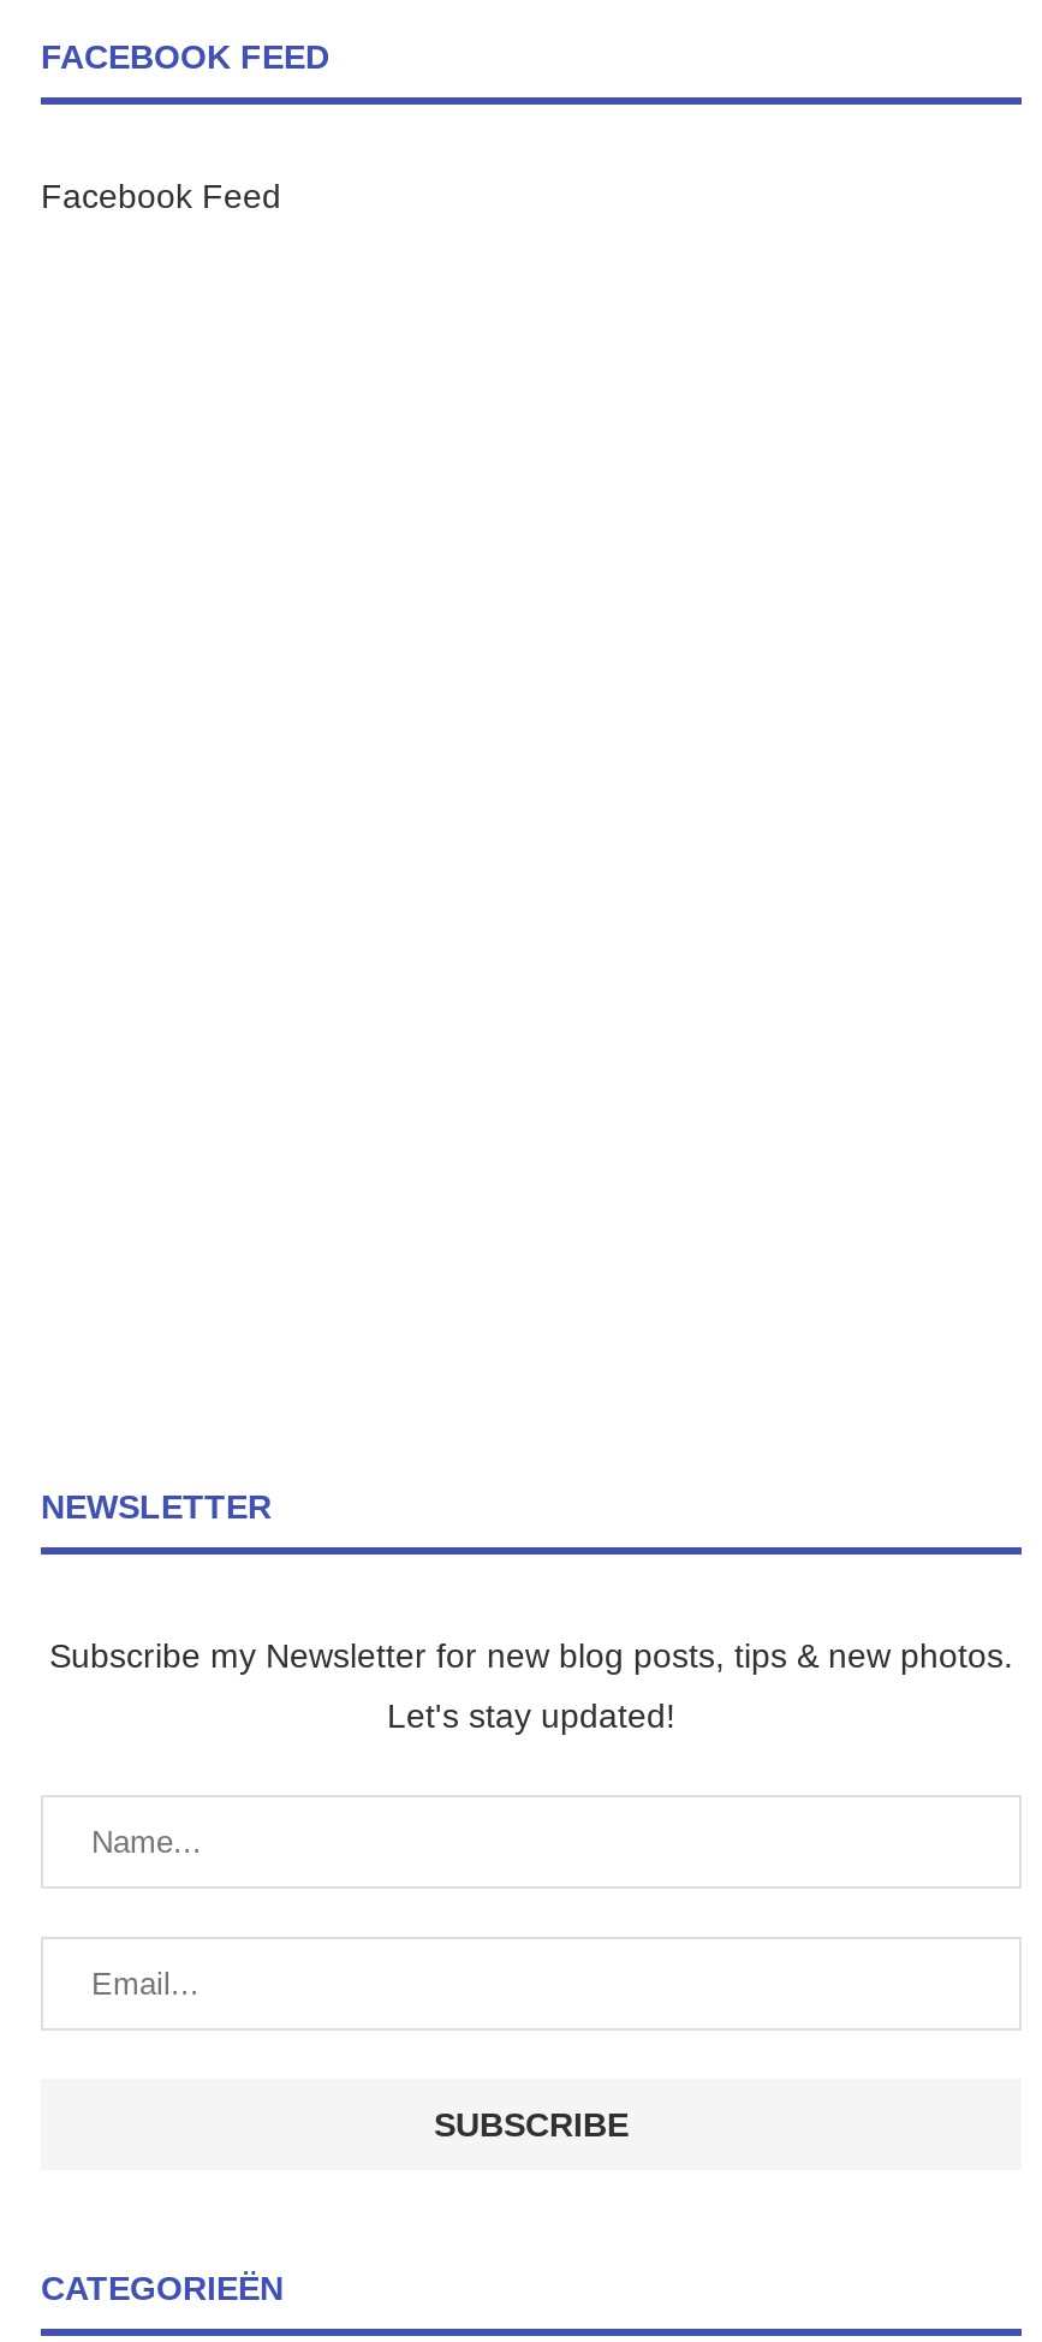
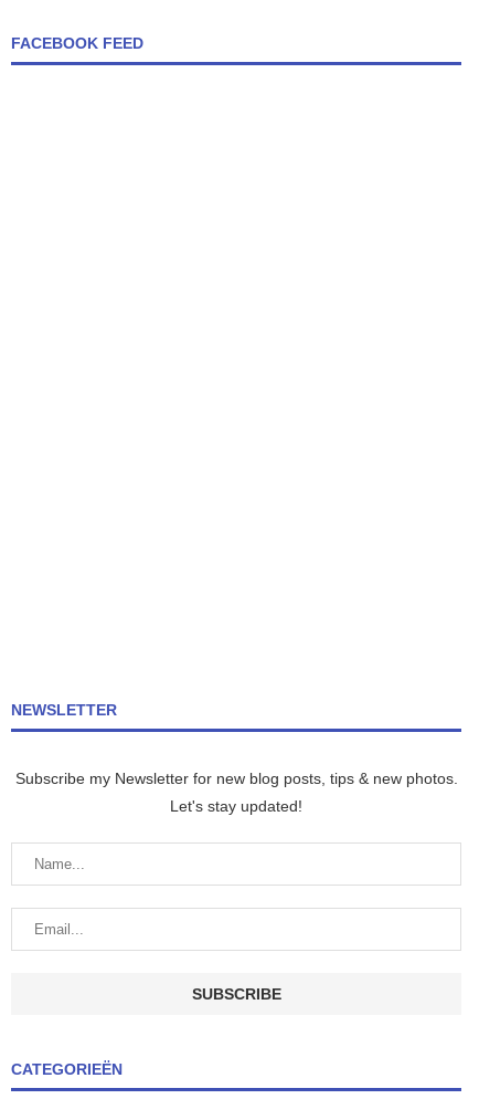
[41,178,281,216] Facebook Feed -> none

